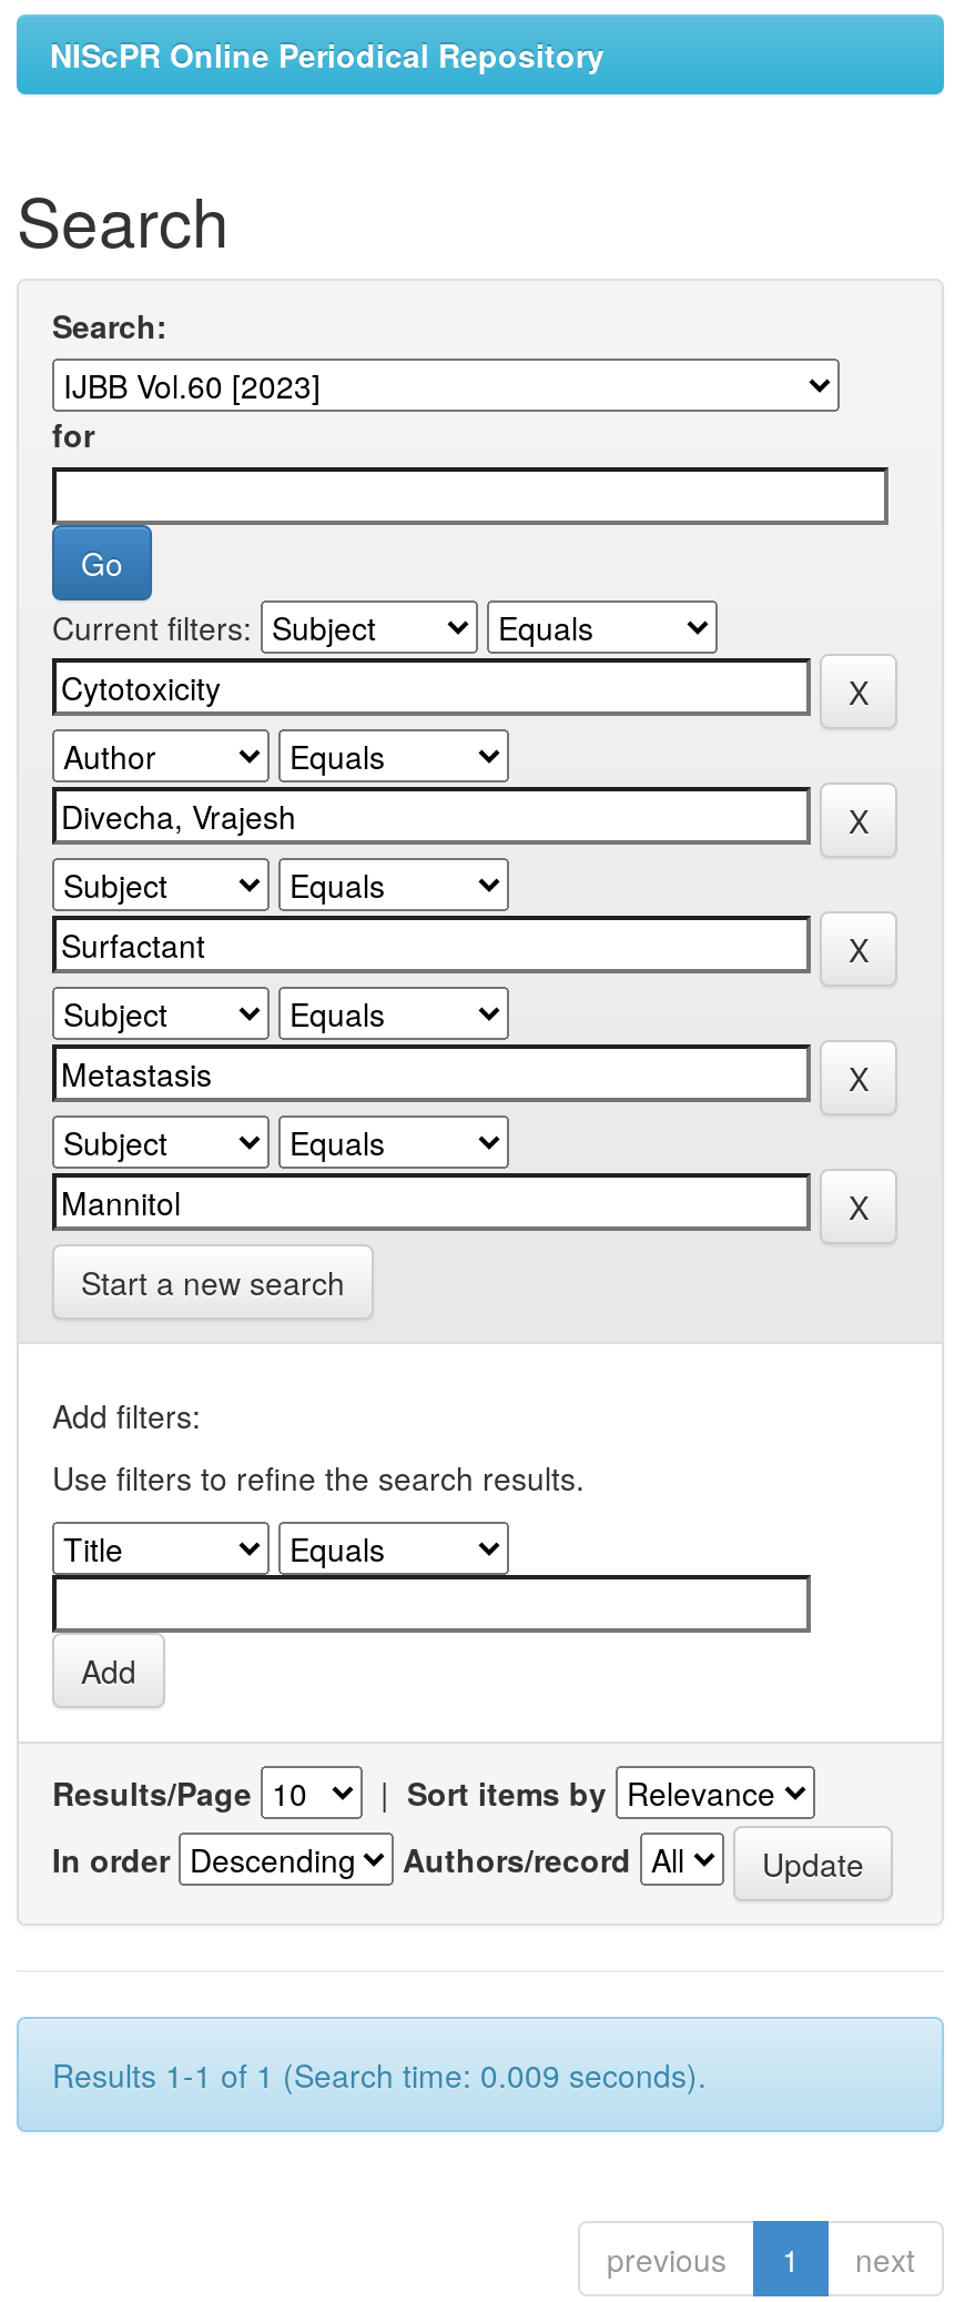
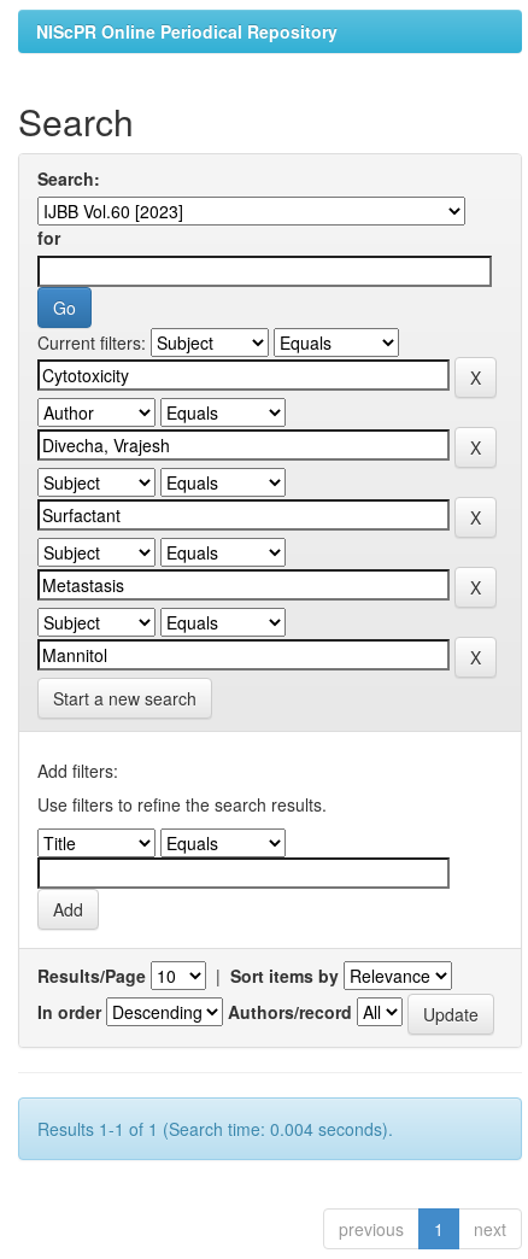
[52,2052,707,2097] Results 1-1 of 1 (Search time: 0.009 seconds). -> [37,1117,393,1141] Results 1-1 of 1 (Search time: 0.004 seconds).

